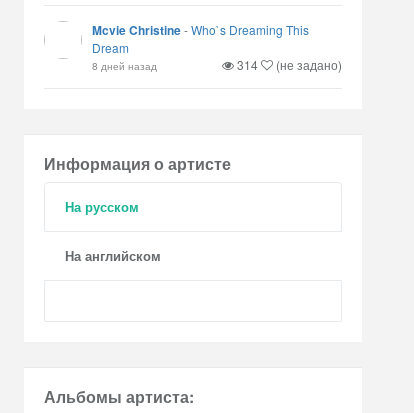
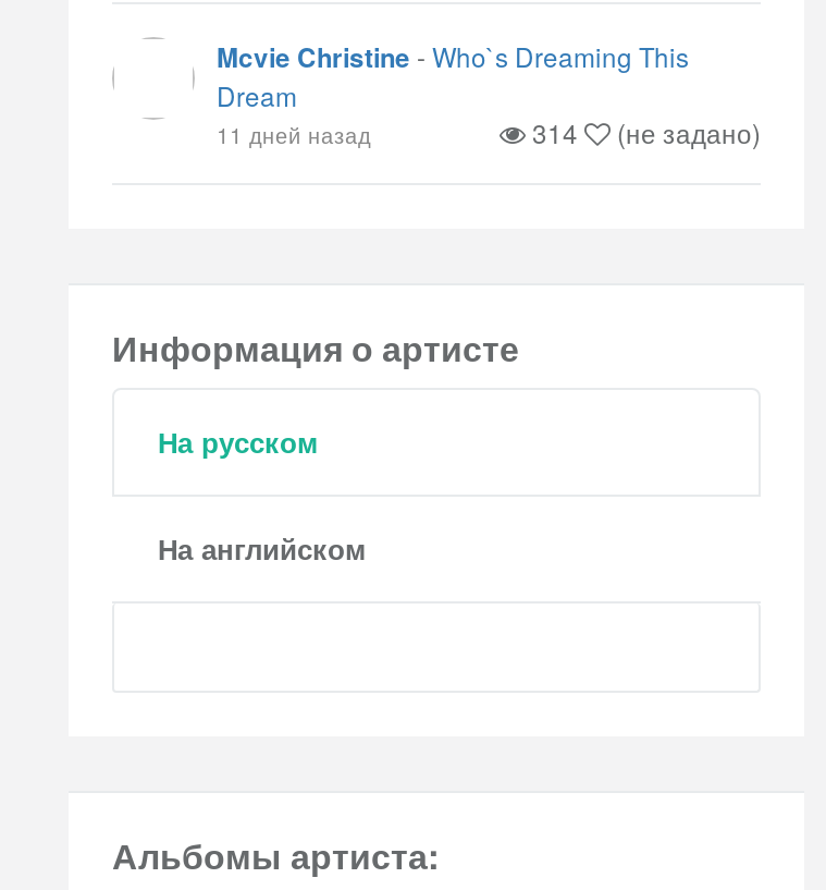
[92,58,157,73] 8 дней назад -> [217,118,371,150] 11 дней назад

